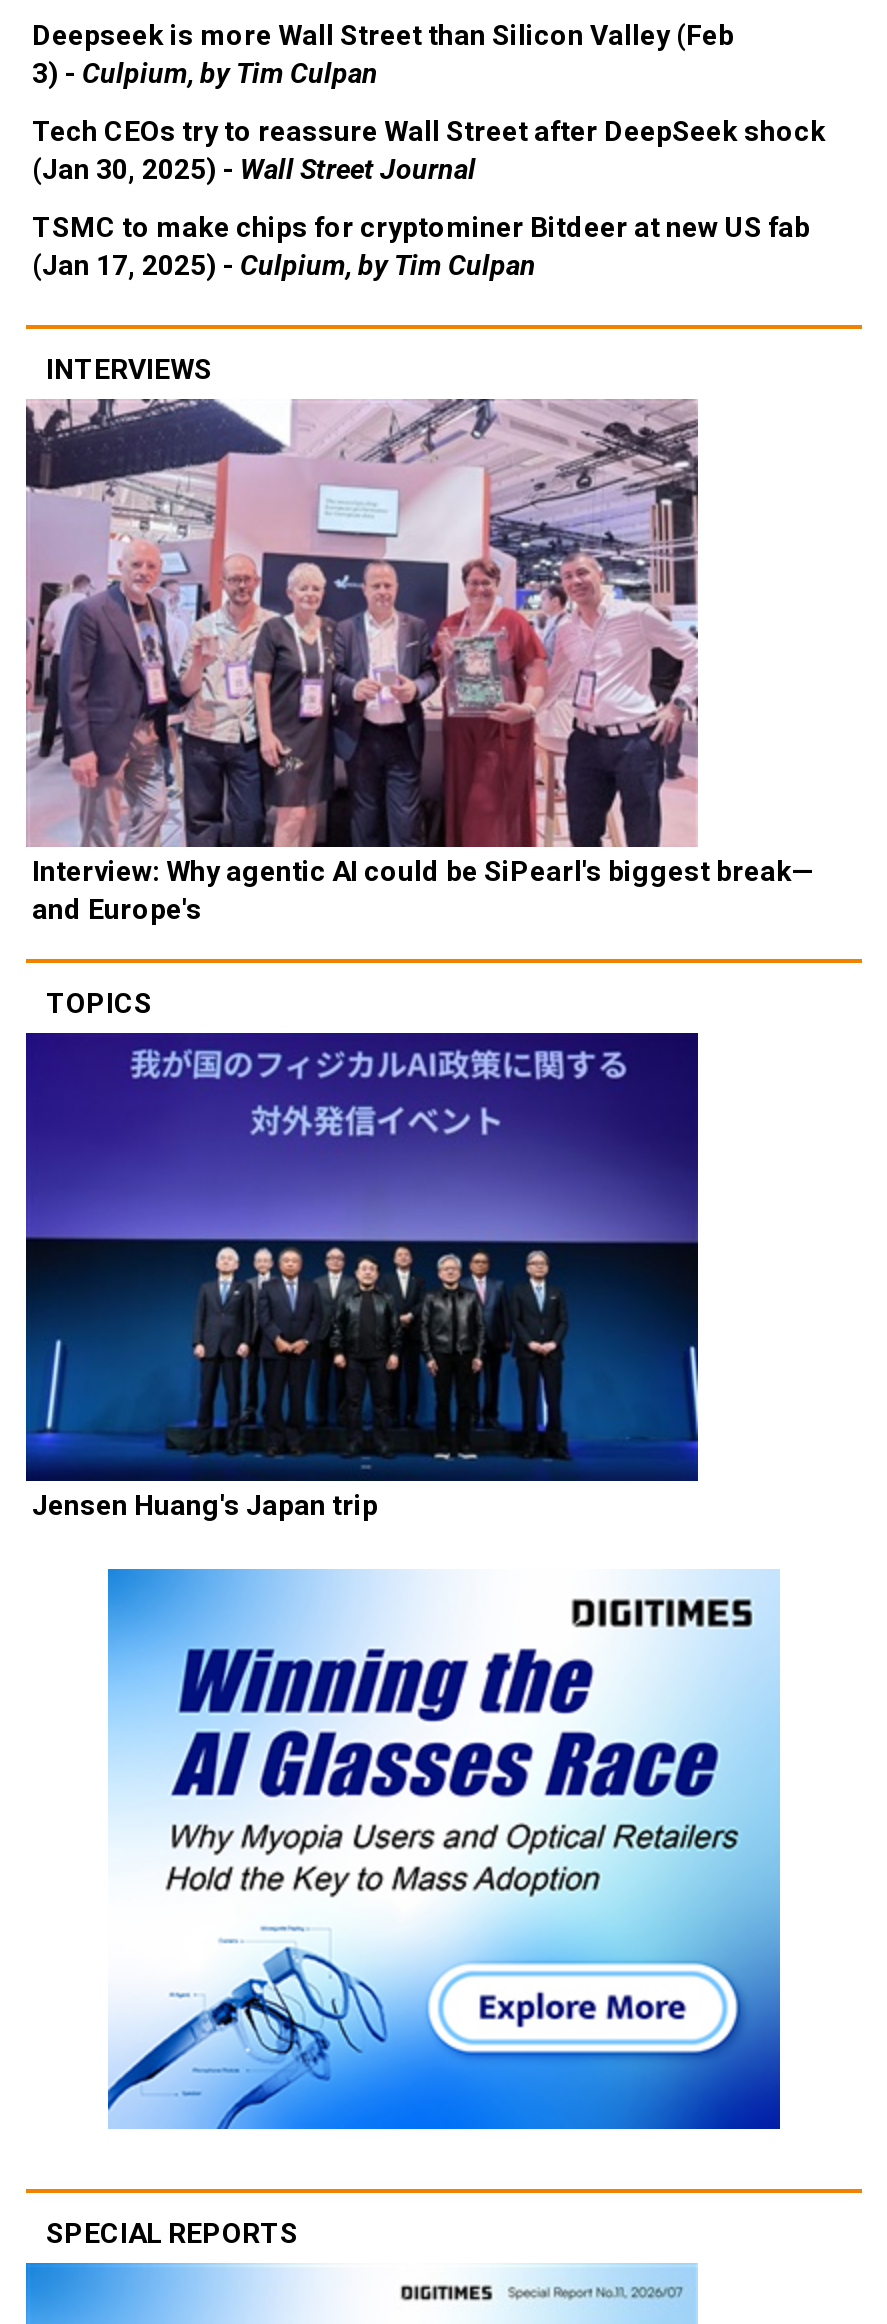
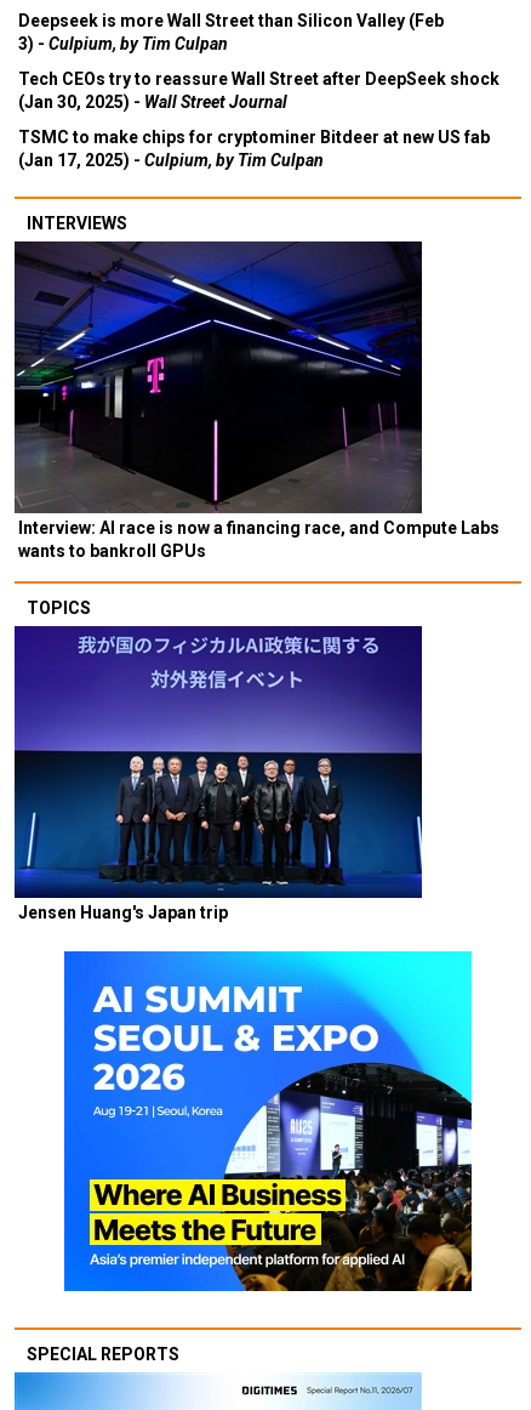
[24,398,814,924] [image] | Interview: Why agentic AI could be SiPearl's biggest break— | and Europe's -> [13,240,499,561] [image] | Interview: AI race is now a financing race, and Compute Labs | wants to bankroll GPUs
[108,1568,782,2132] [image] -> [63,950,473,1292] [image]

